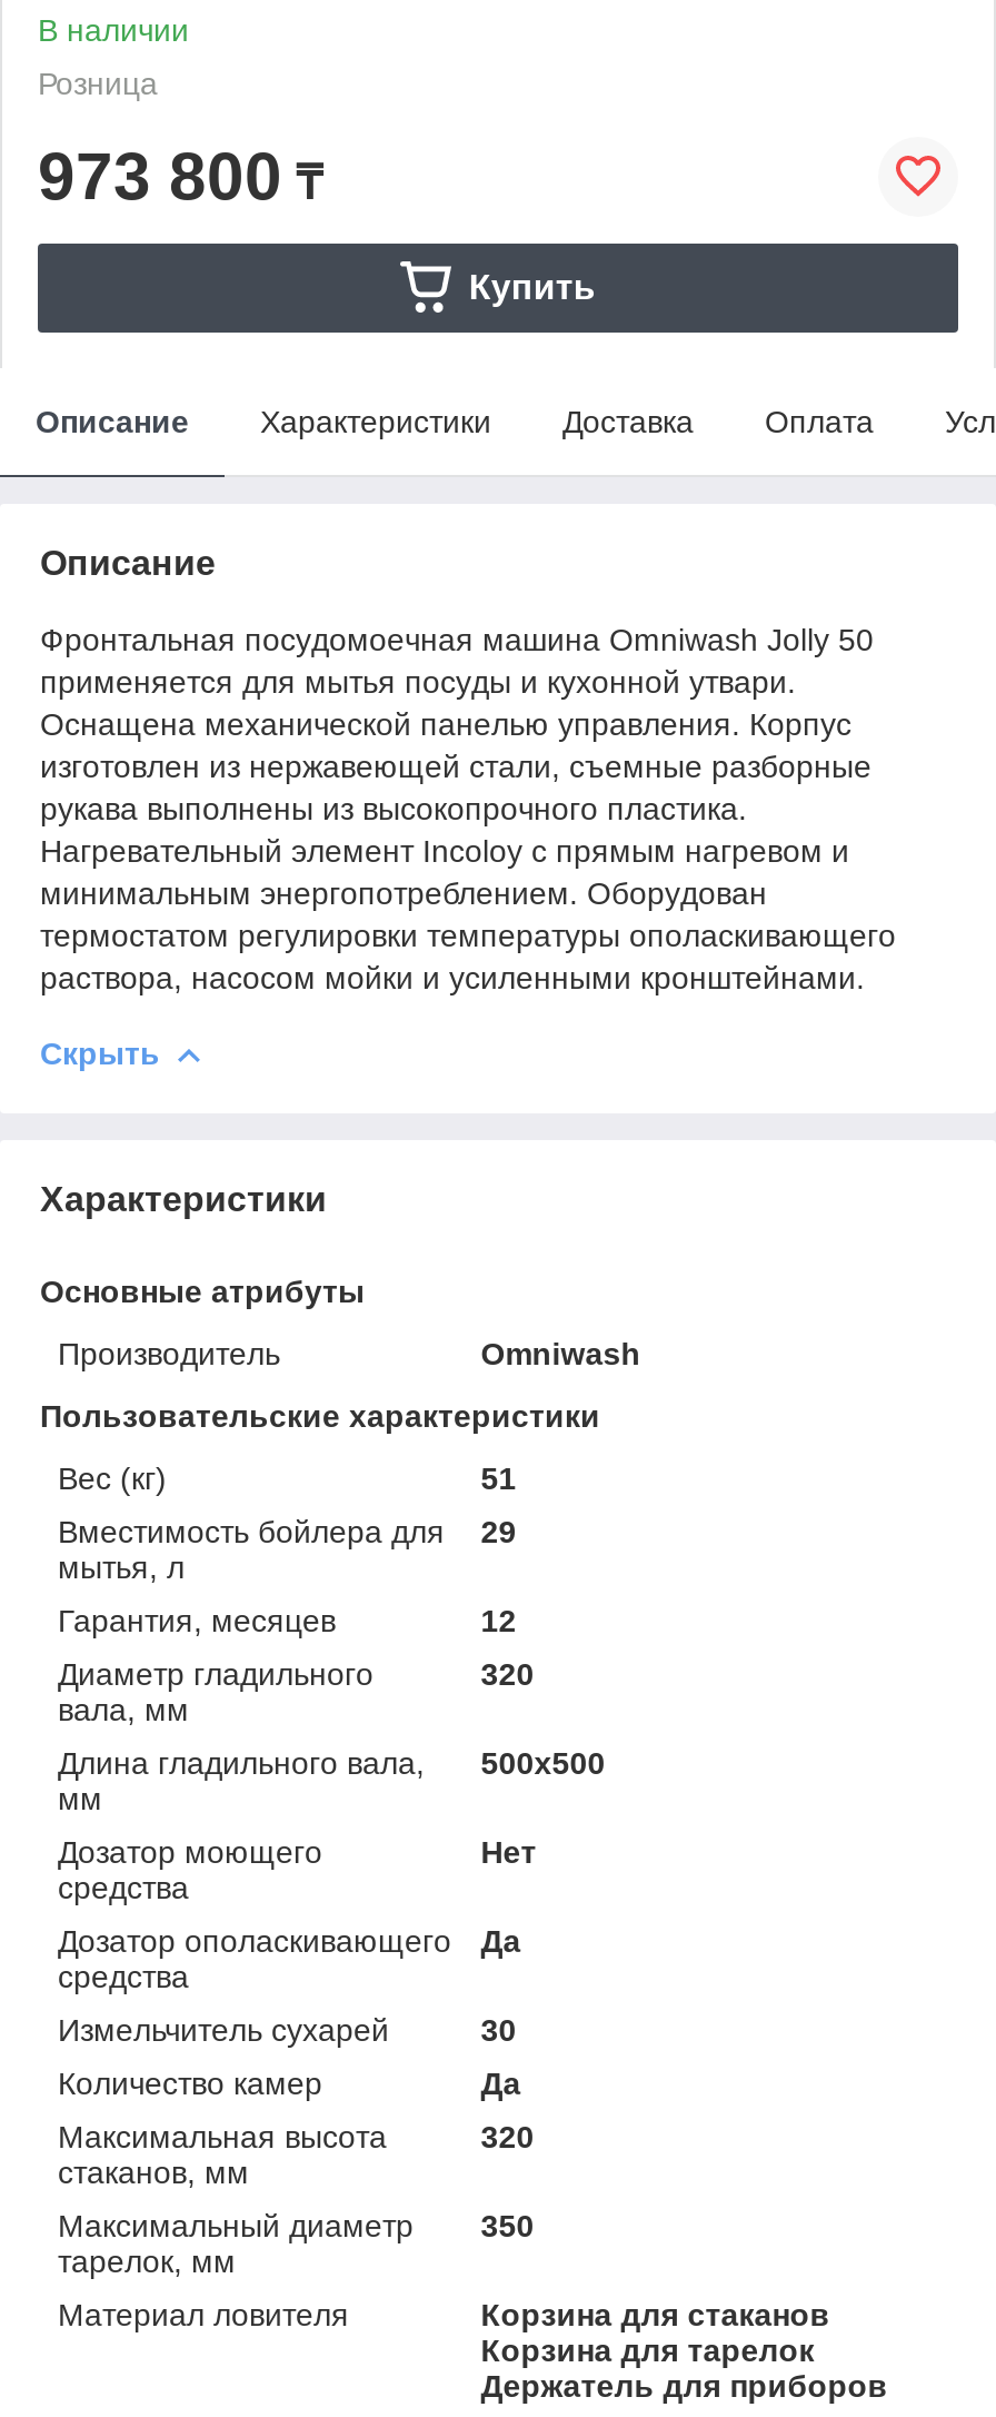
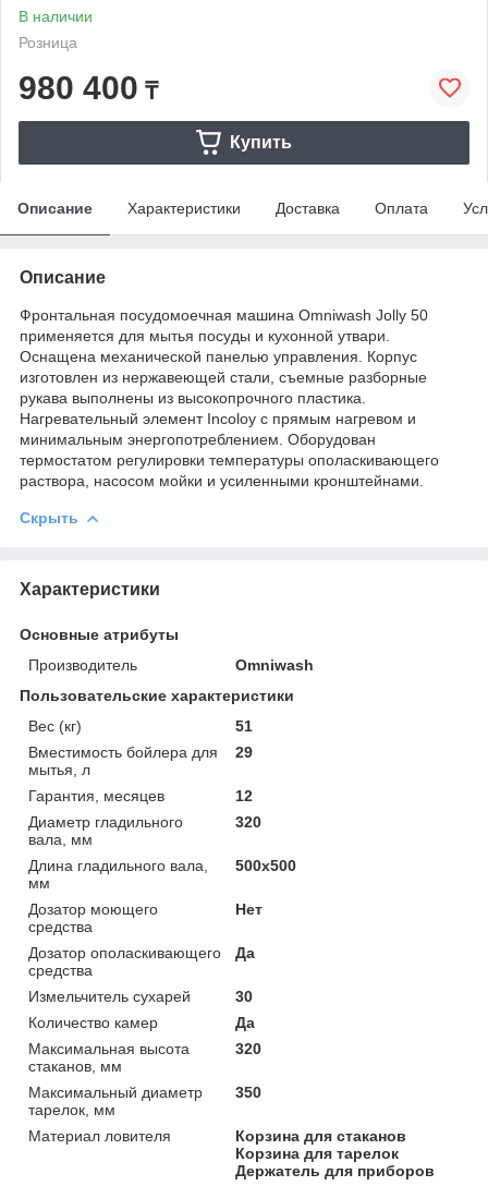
[38,139,322,212] 973 800 ₸ -> [19,70,158,106] 980 400 ₸

